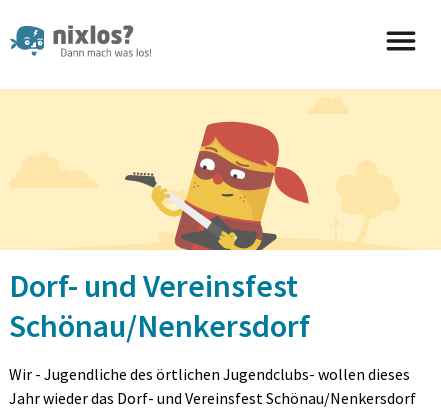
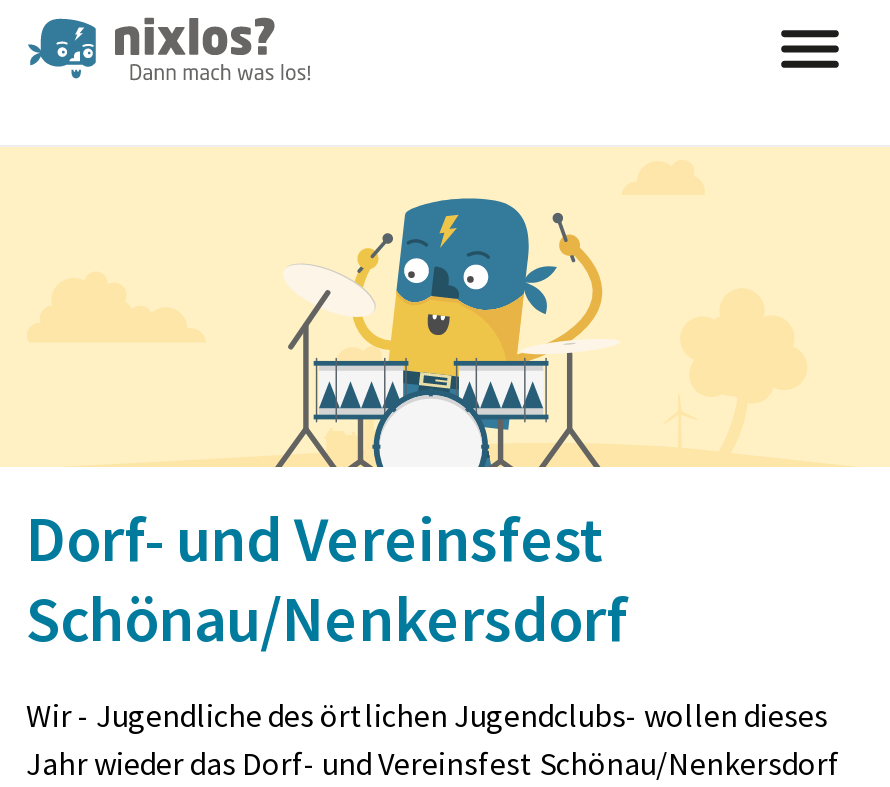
[124,115,310,251] [image] -> [258,197,624,469] [image]

